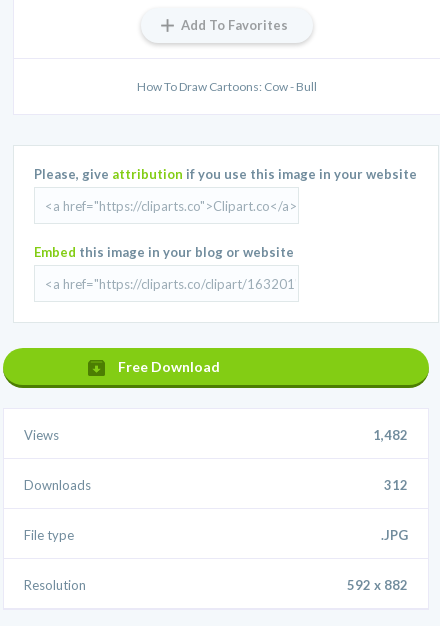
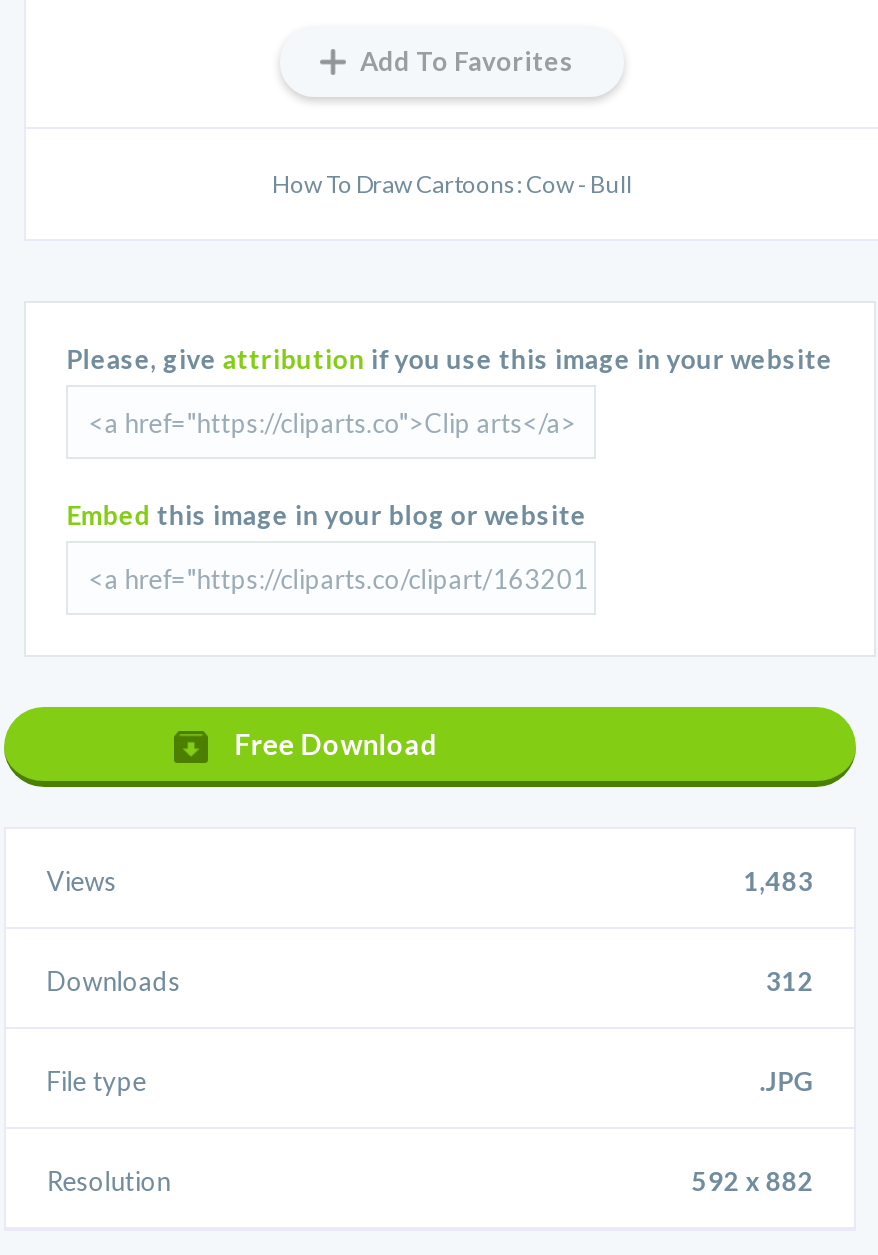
[373,427,408,443] 1,482 -> [744,866,814,898] 1,483

